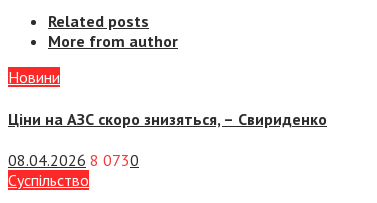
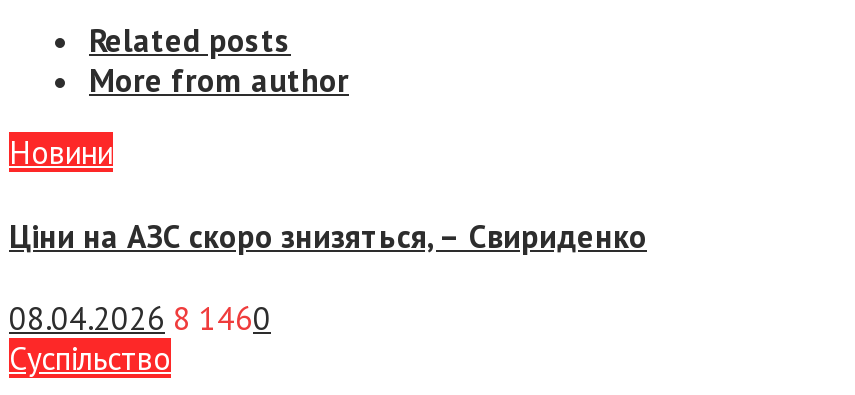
[8,150,139,170] 08.04.2026 8 0730 -> [9,298,271,338] 08.04.2026 8 1460

